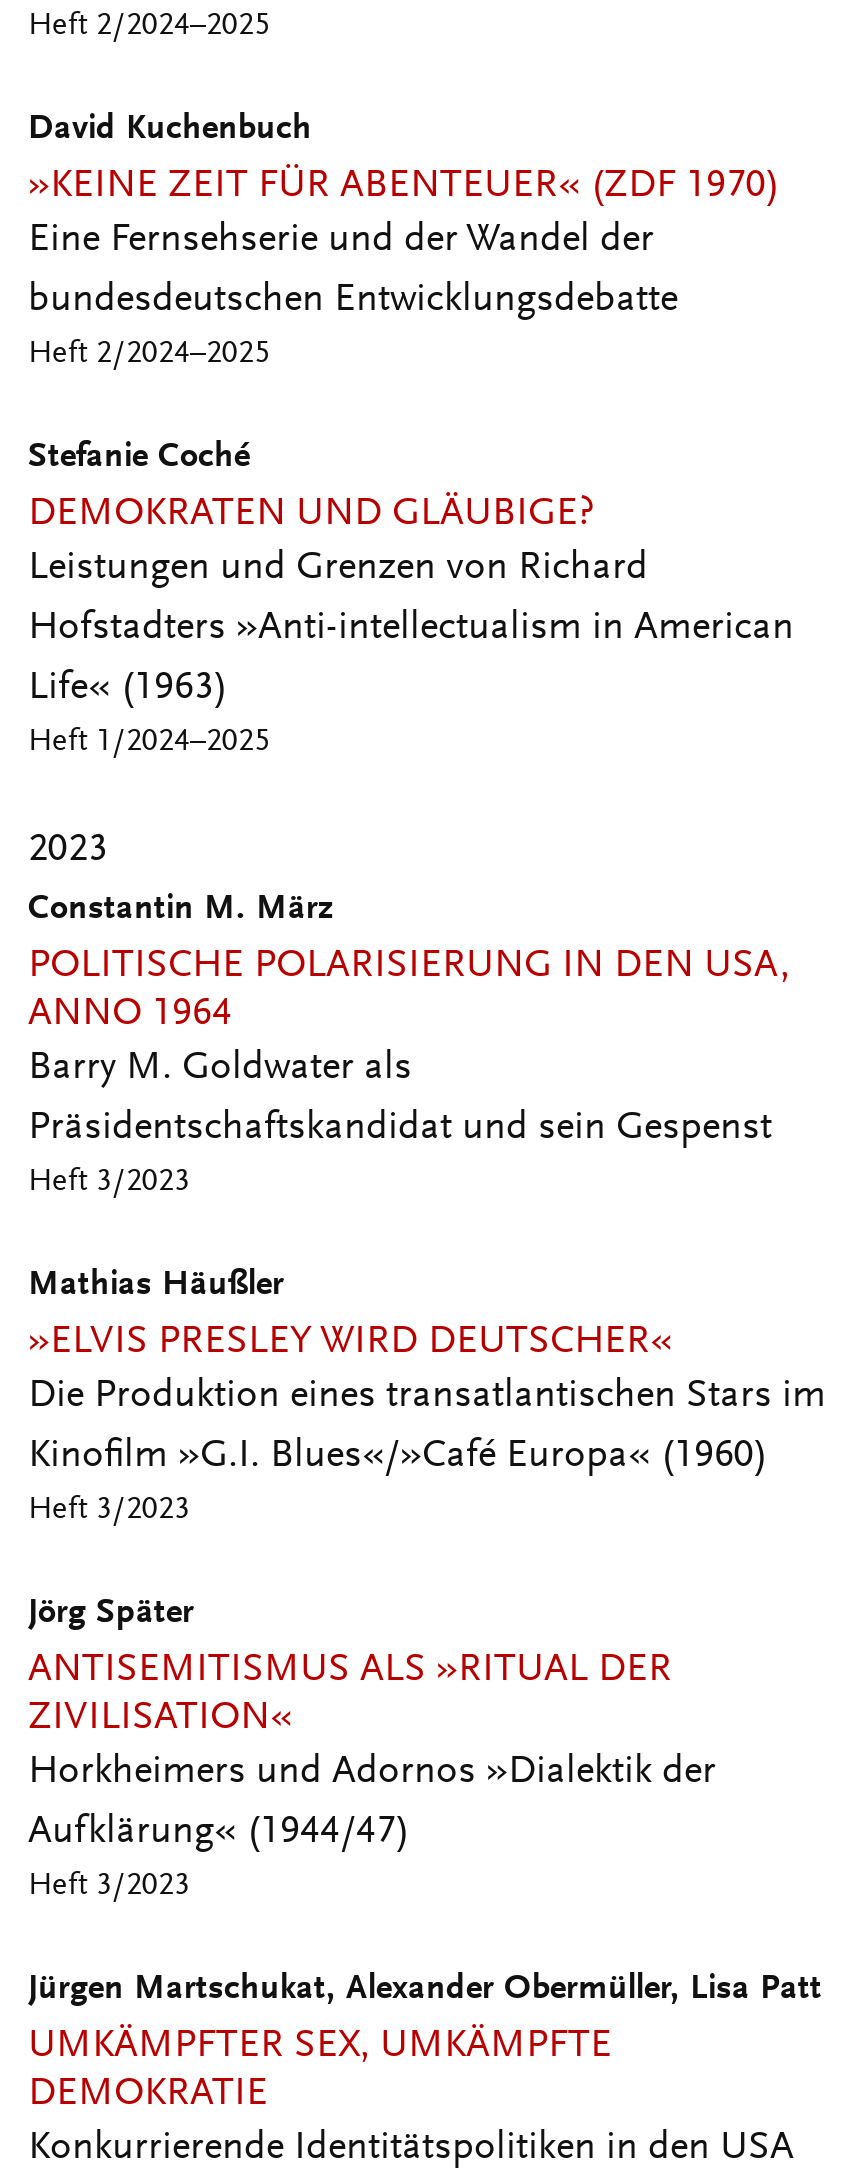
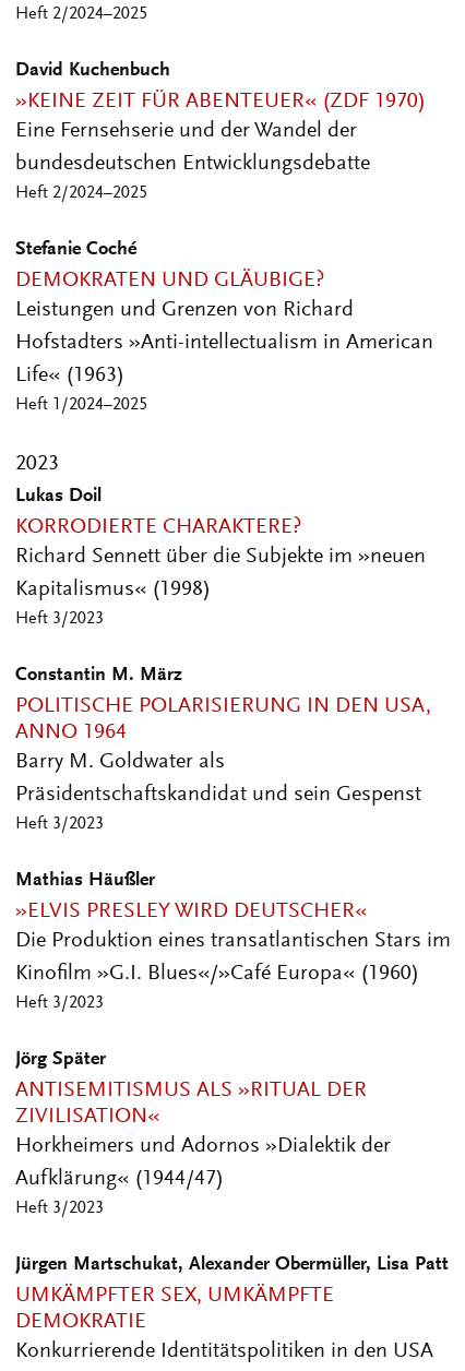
none -> [15,487,426,628] Lukas Doil | KORRODIERTE CHARAKTERE? | Richard Sennett über die Subjekte im »neuen | Kapitalismus« (1998) | Heft 3/2023

